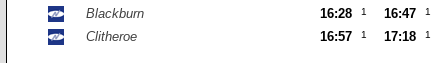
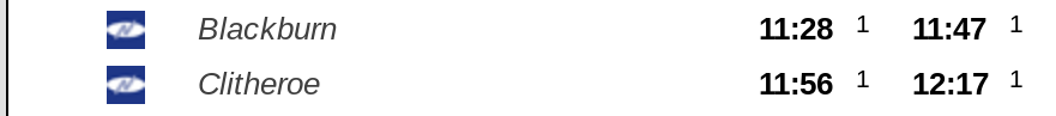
[320,6,352,21] 16:28 -> [759,11,833,47] 11:28
[384,6,416,21] 16:47 -> [912,11,986,47] 11:47
[320,29,352,44] 16:57 -> [759,66,833,102] 11:56
[384,29,416,44] 17:18 -> [912,66,989,102] 12:17

